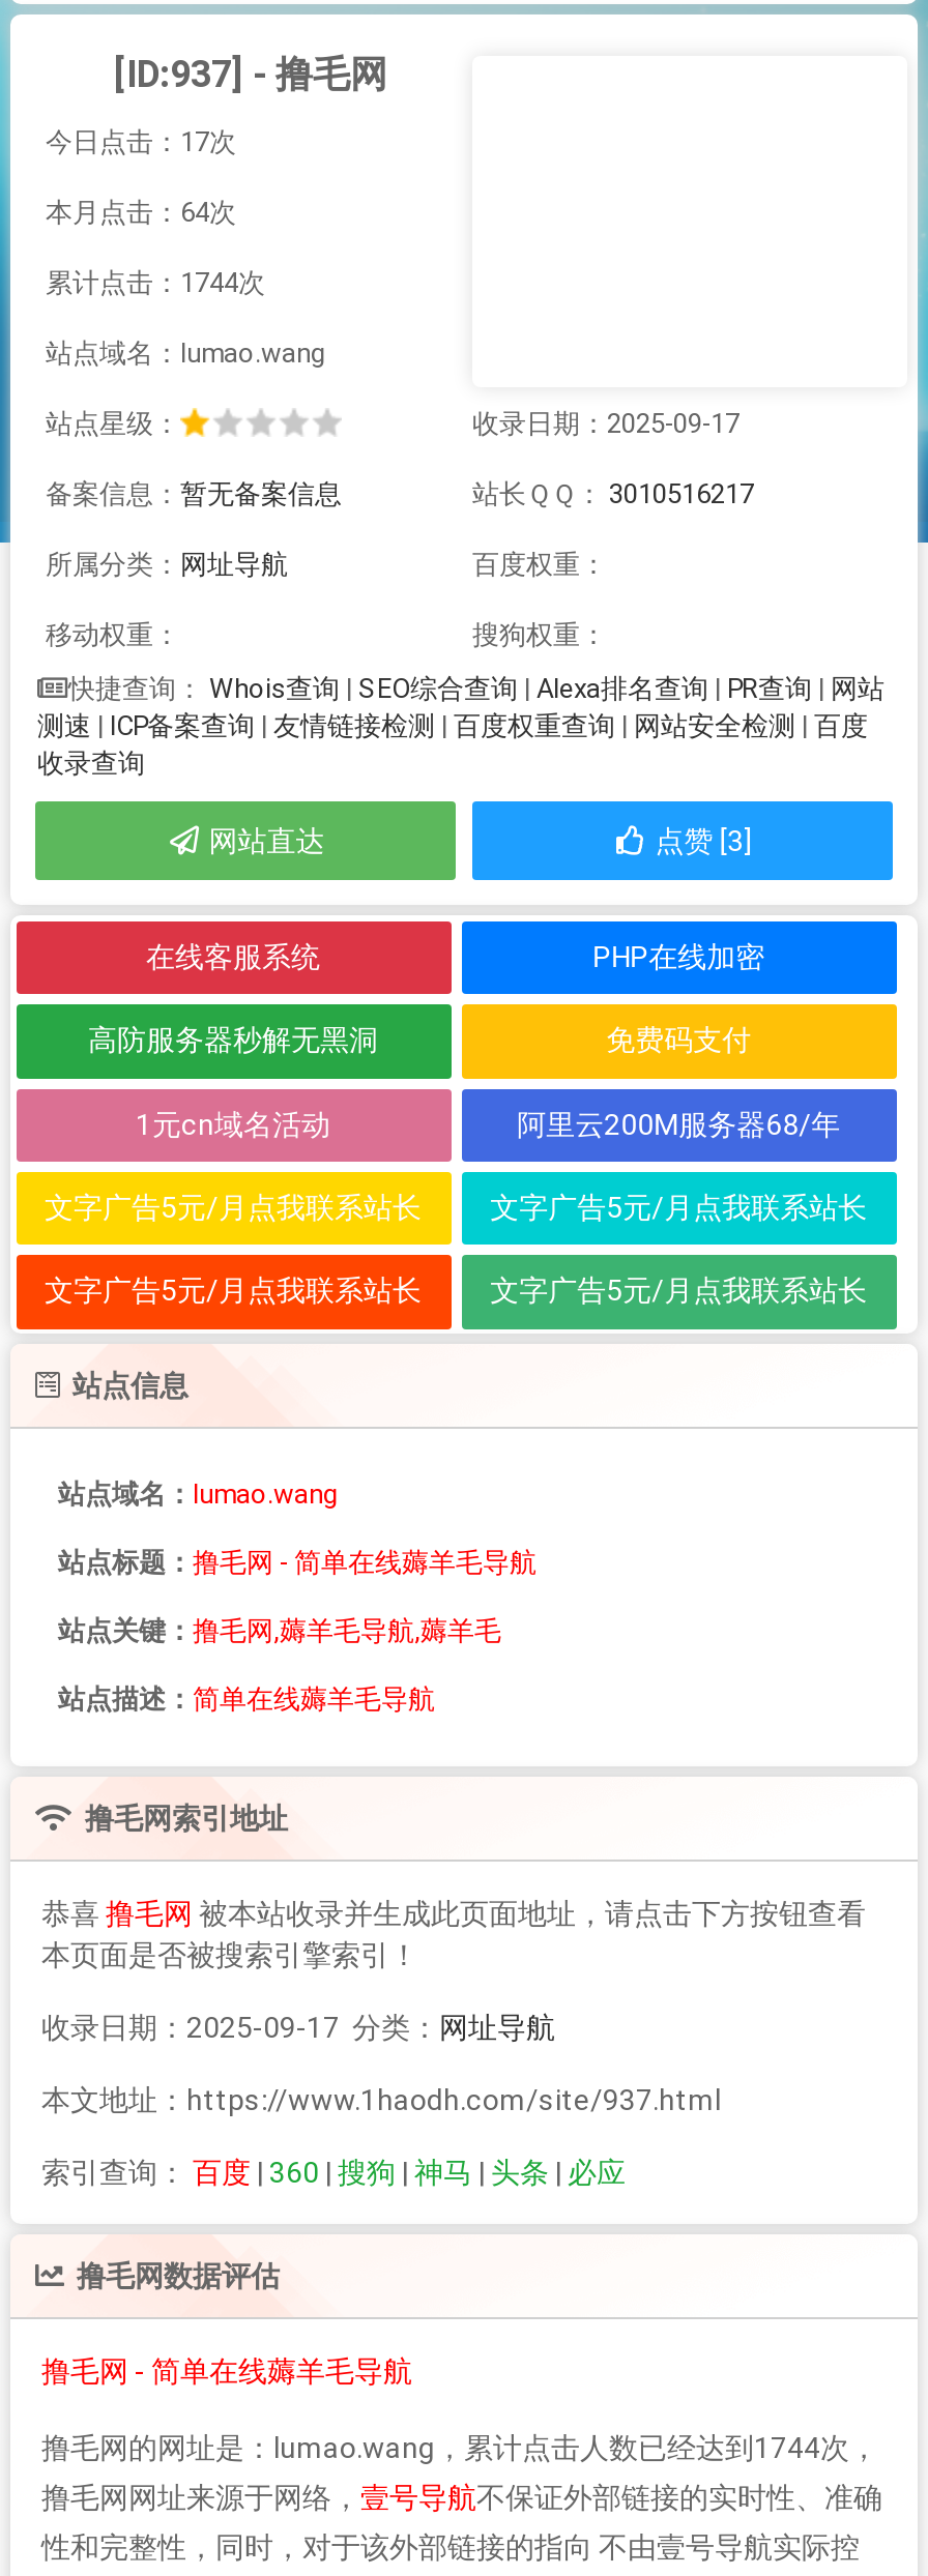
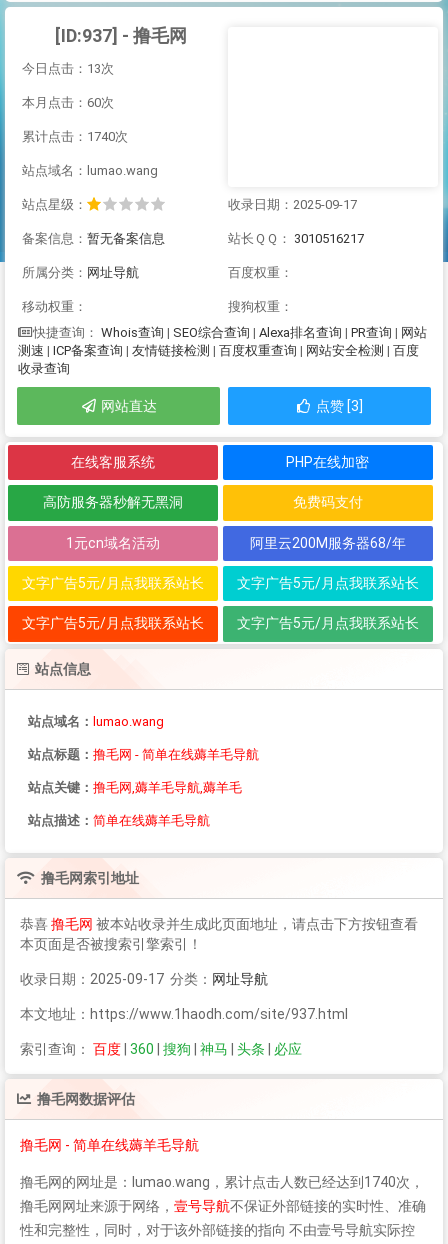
[46,126,236,157] 今日点击：17次 -> [22,61,114,76] 今日点击：13次
[46,197,236,228] 本月点击：64次 -> [22,95,114,110] 本月点击：60次
[46,267,265,298] 累计点击：1744次 -> [22,129,128,144] 累计点击：1740次
[41,2431,878,2465] 撸毛网的网址是：lumao.wang，累计点击人数已经达到1744次， -> [20,1174,424,1190] 撸毛网的网址是：lumao.wang，累计点击人数已经达到1740次，

